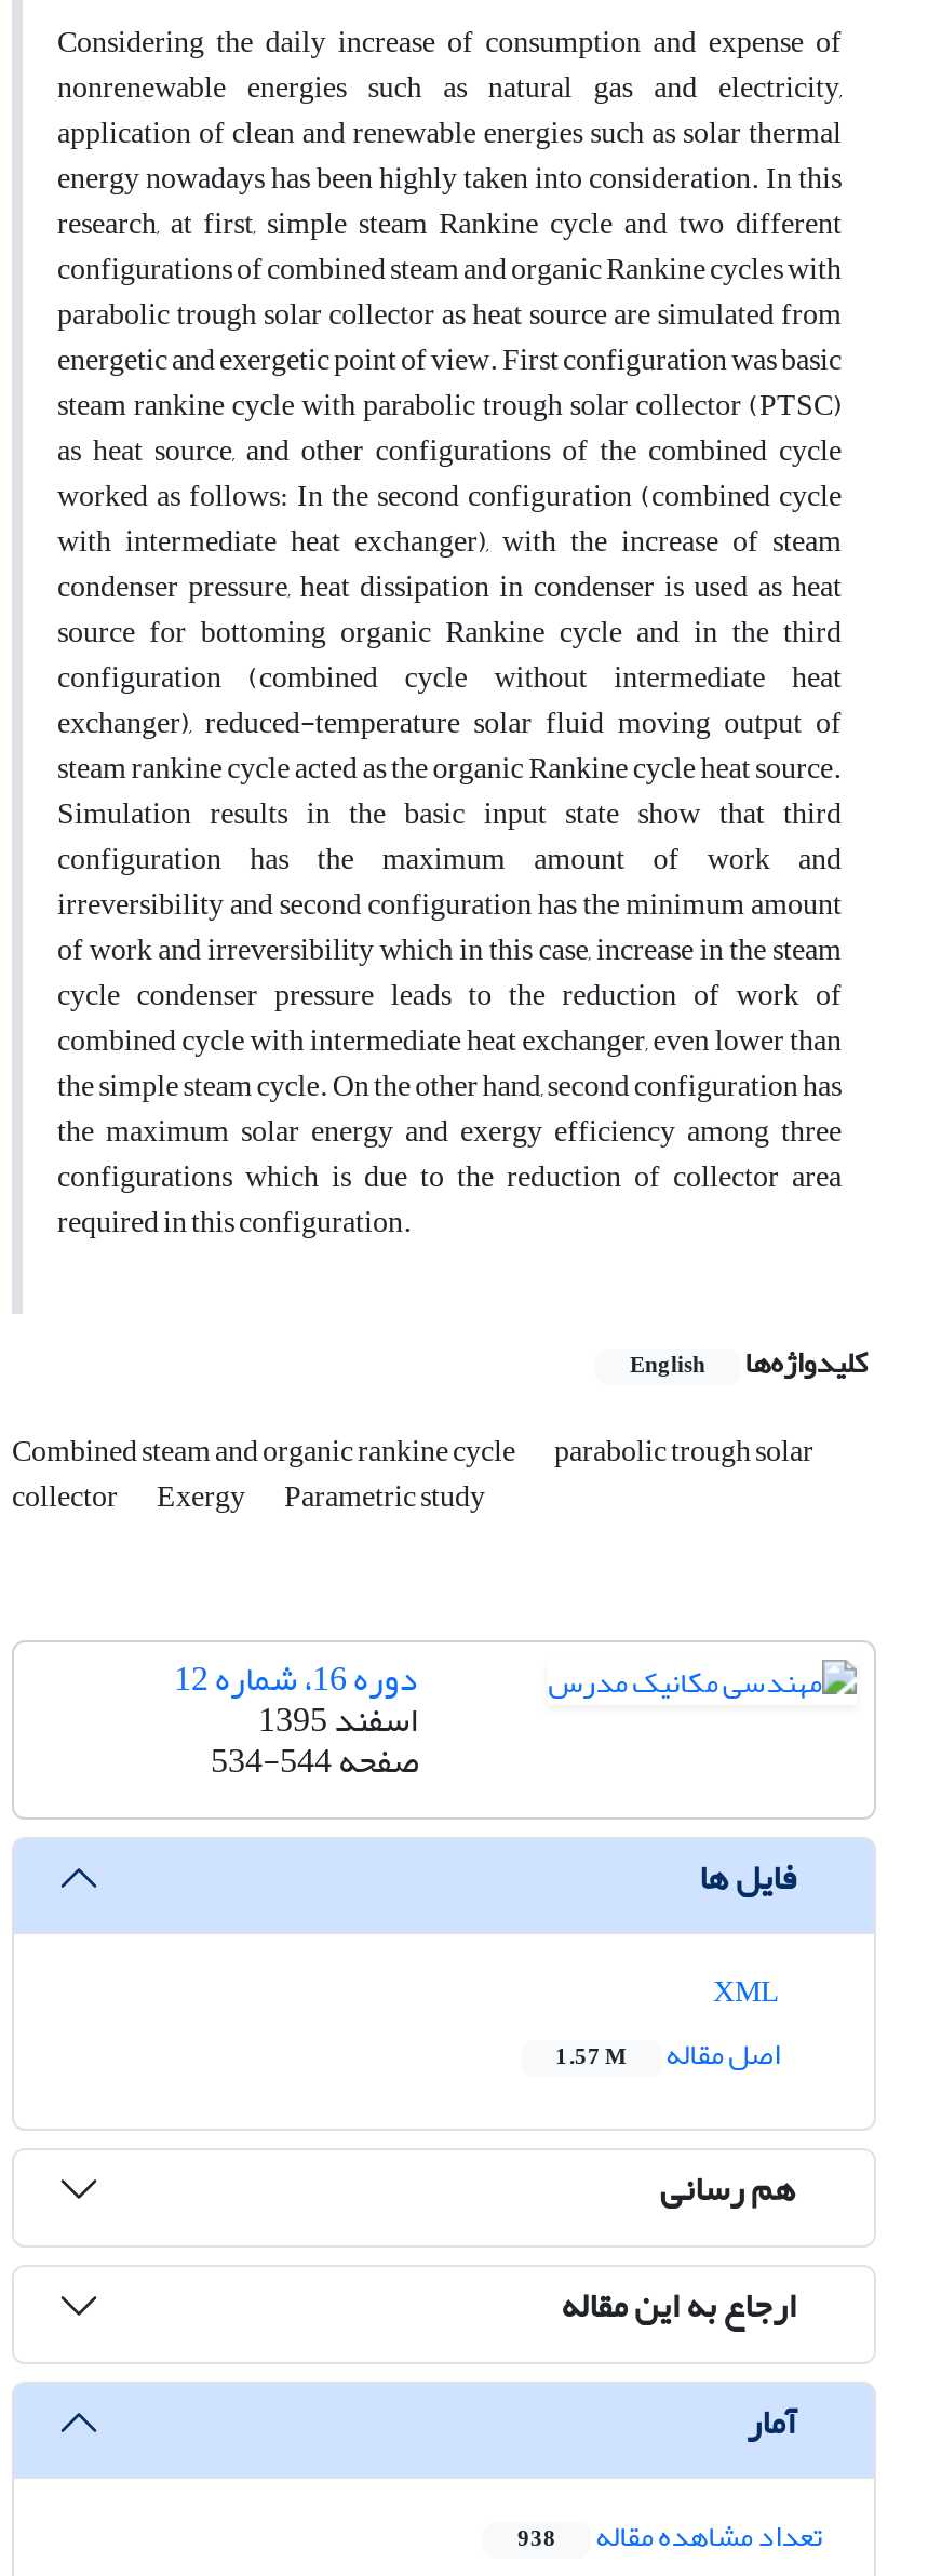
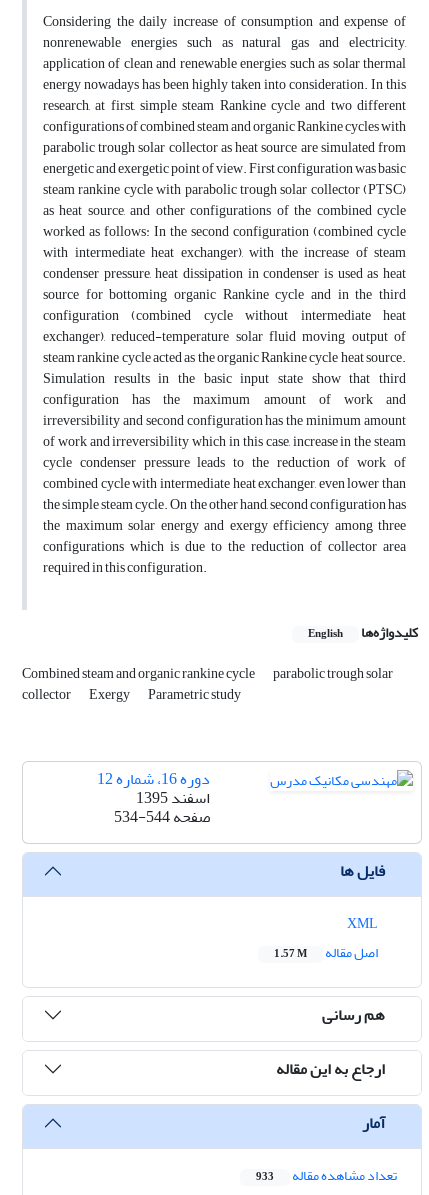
[517,2508,822,2566] تعداد مشاهده مقاله 938 -> [256,1162,397,1189] تعداد مشاهده مقاله 933

